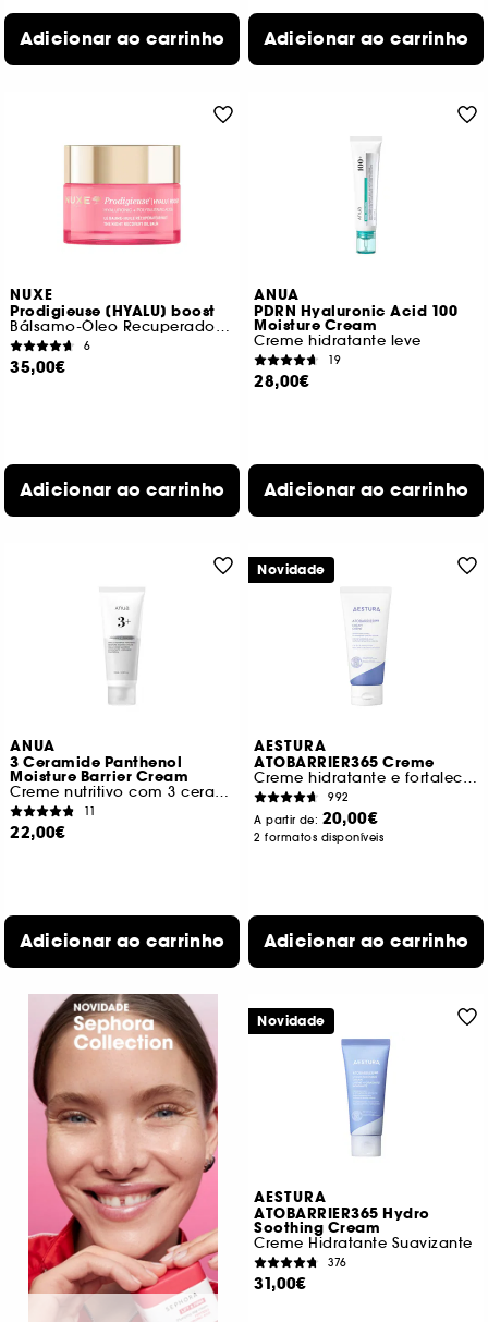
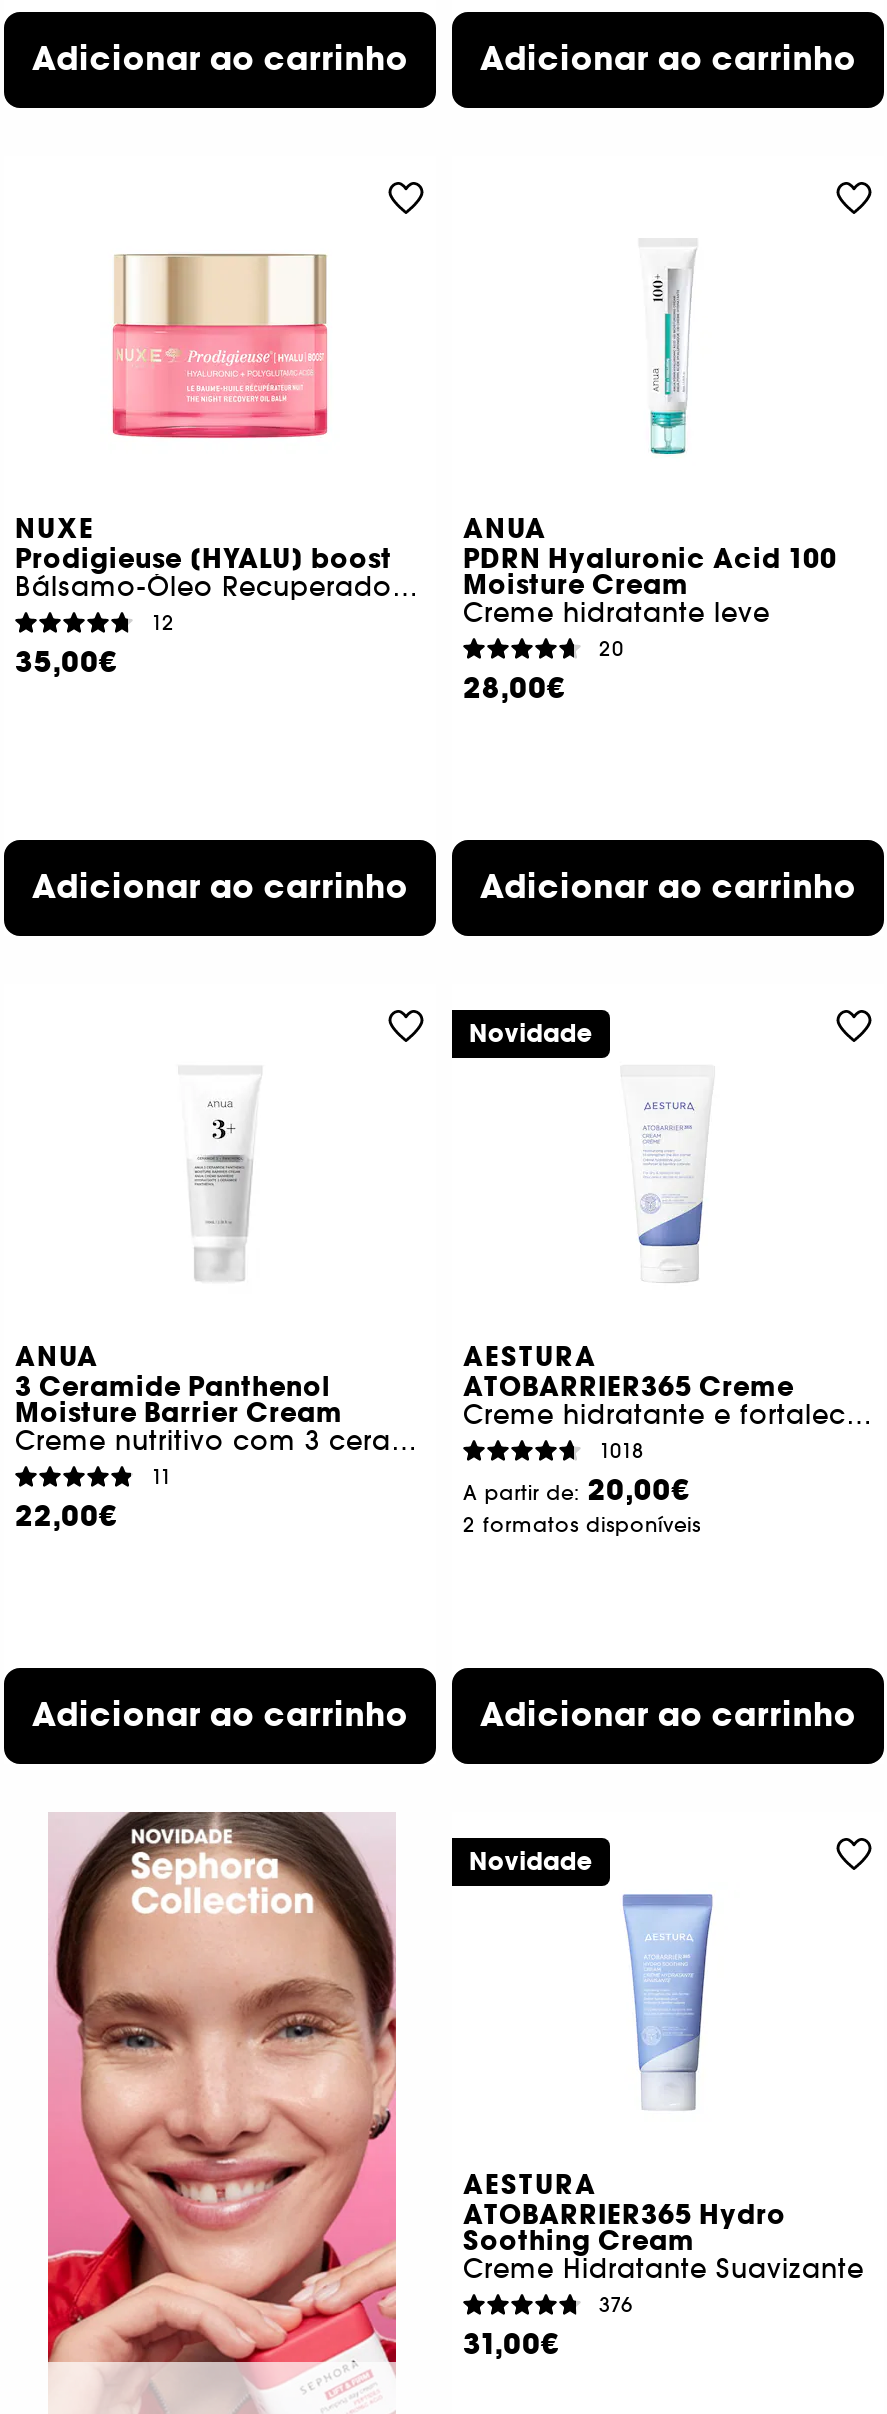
[84,338,91,353] 6 -> [151,609,175,635] 12
[328,353,341,367] 19 -> [599,635,625,661] 20
[328,790,350,804] 992 -> [599,1437,645,1463] 1018

